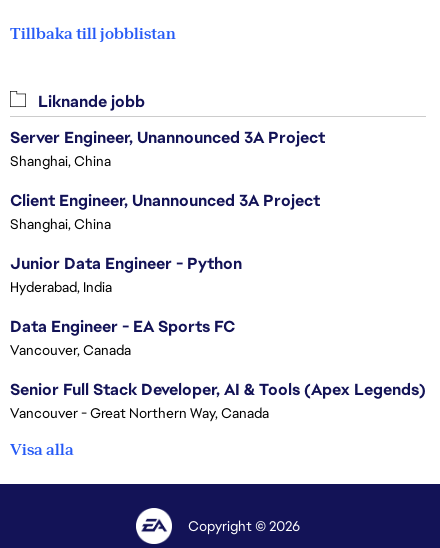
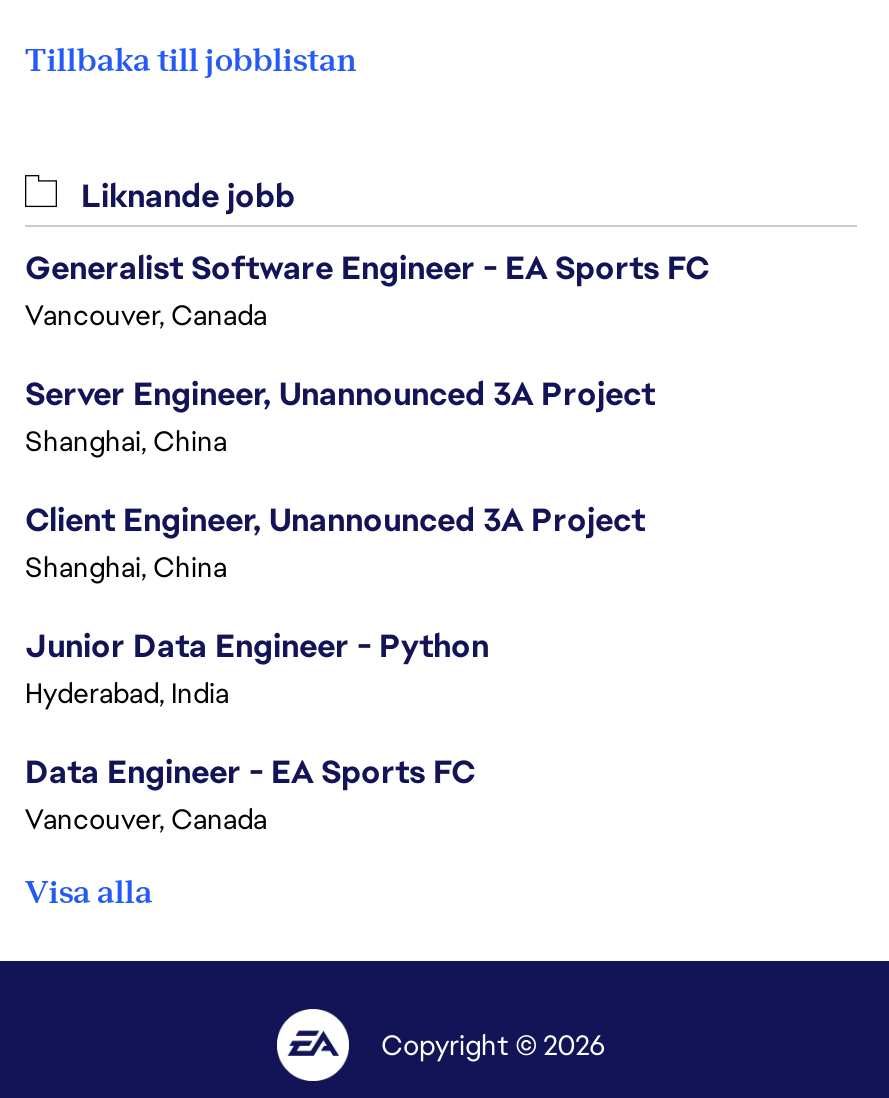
none -> [25,247,709,333] Generalist Software Engineer - EA Sports FC | Vancouver, Canada
moved [10,127,325,359] -> [25,373,655,837]: Server Engineer, Unannounced 3A Project | Shanghai, China | Client Engineer, Unannounced 3A Project | Shanghai, China | Junior Data Engineer - Python | Hyderabad, India | Data Engineer - EA Sports FC | Vancouver, Canada
[10,379,426,422] Senior Full Stack Developer, AI & Tools (Apex Legends) | Vancouver - Great Northern Way, Canada -> none

